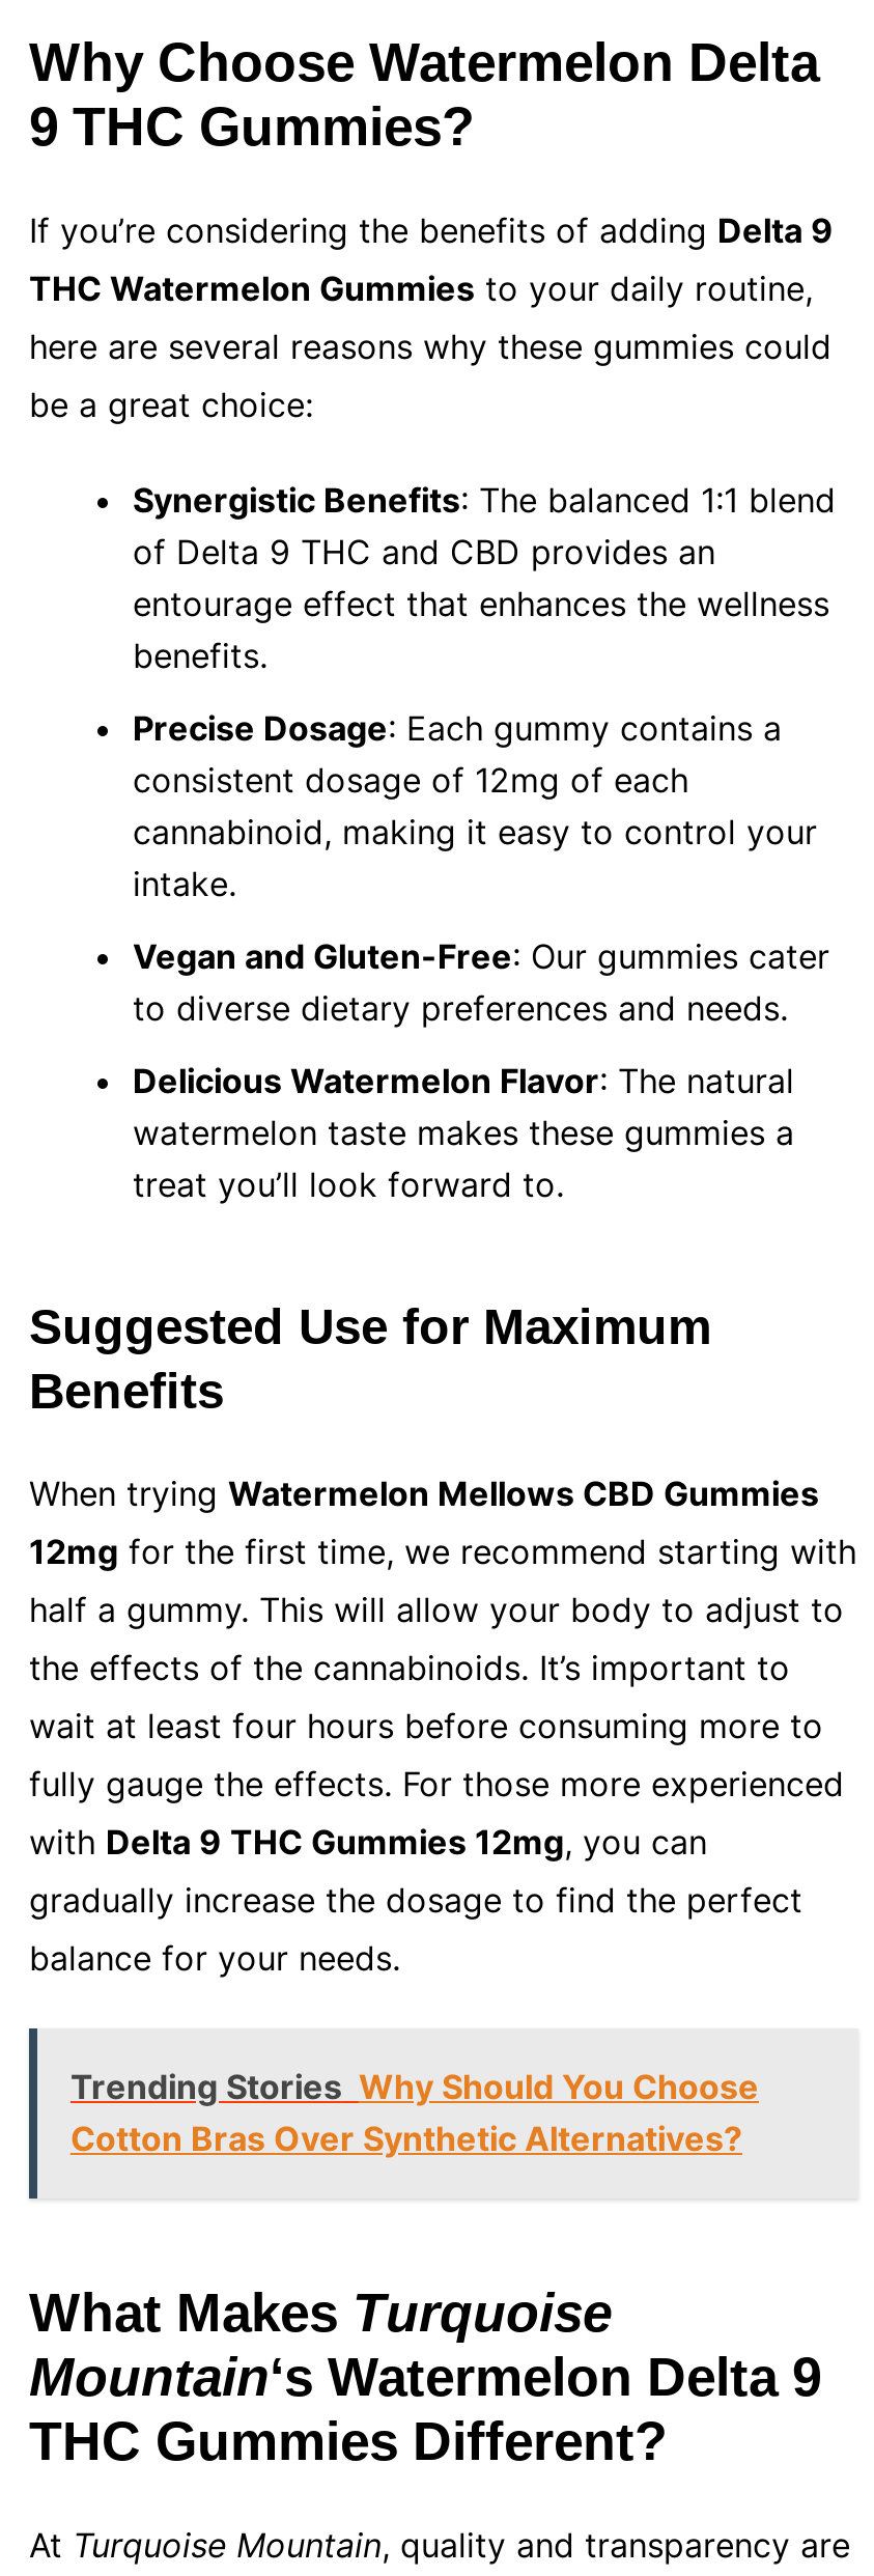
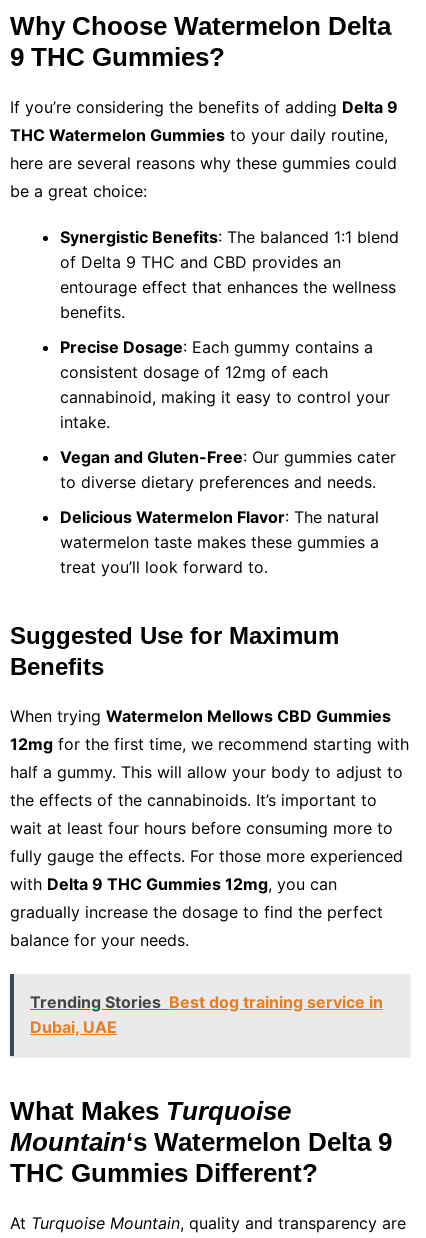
[71,2066,759,2159] Trending Stories Why Should You Choose | Cotton Bras Over Synthetic Alternatives? -> [30,992,383,1037] Trending Stories Best dog training service in | Dubai, UAE

